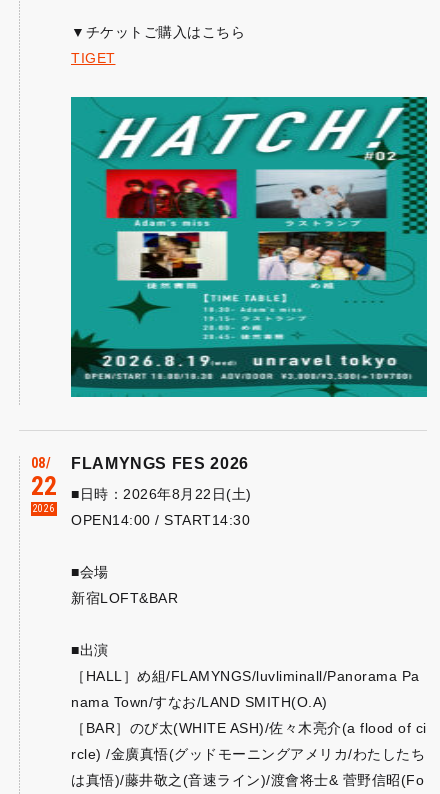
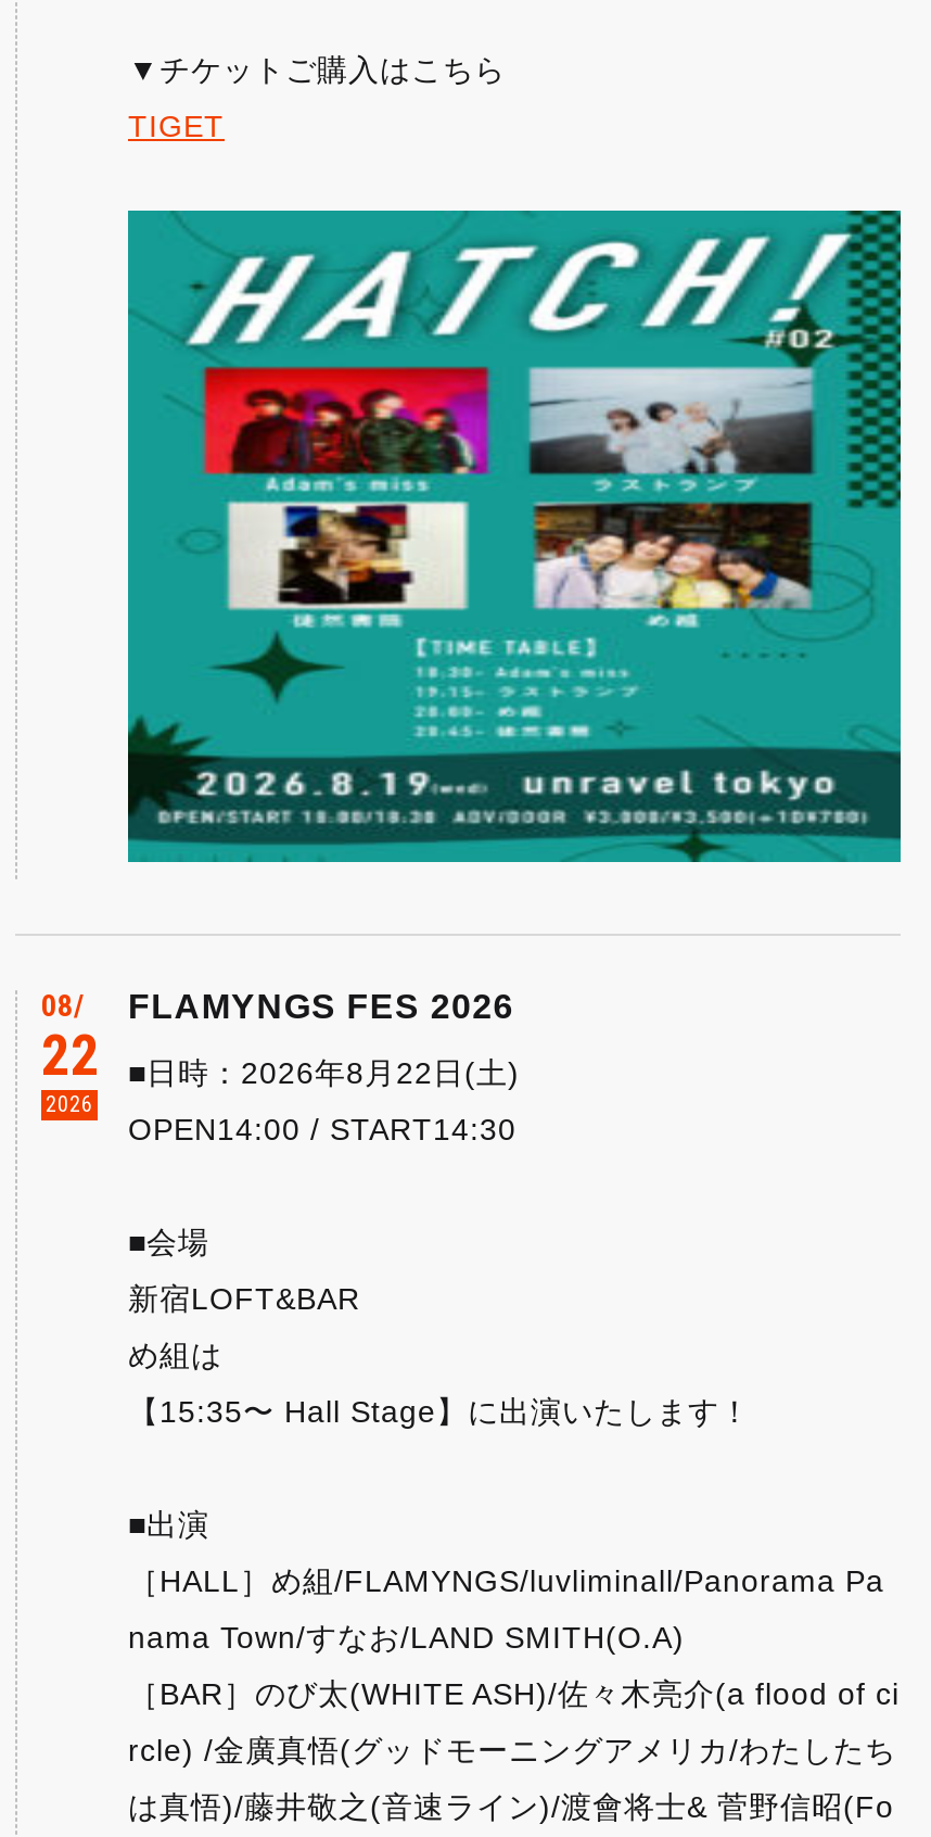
none -> [128,1338,751,1429] め組は | 【15:35〜 Hall Stage】に出演いたします！

